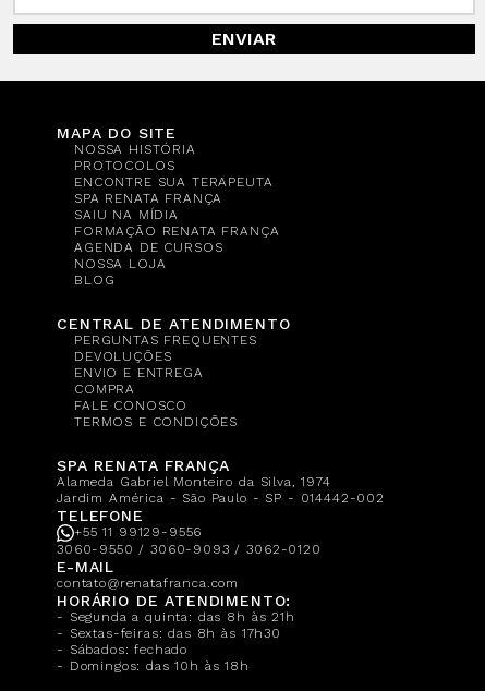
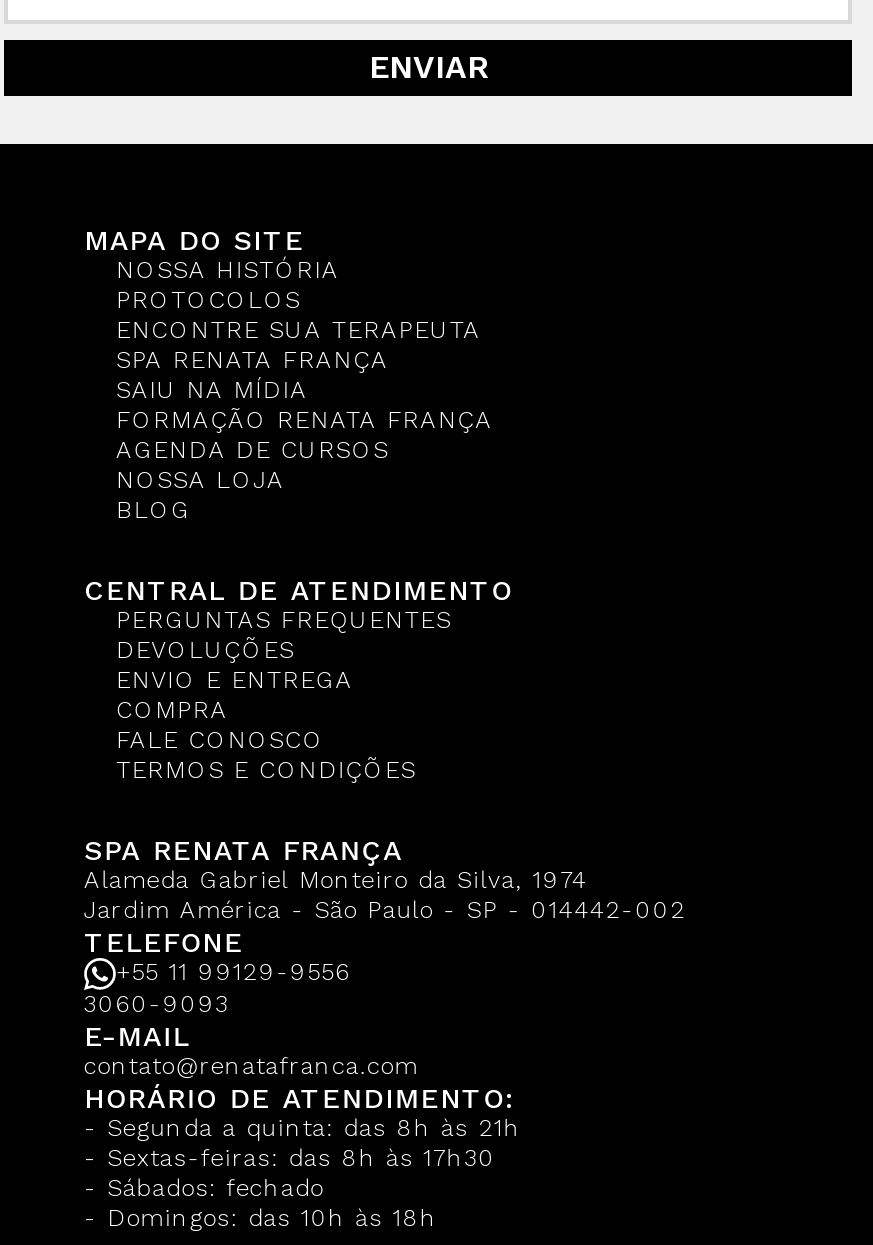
[57,542,321,557] 3060-9550 / 3060-9093 / 3062-0120 -> [84,990,229,1018] 3060-9093

